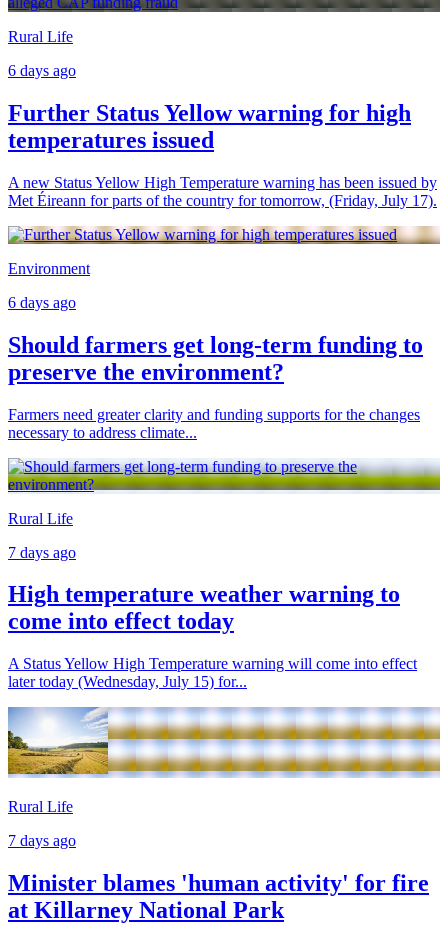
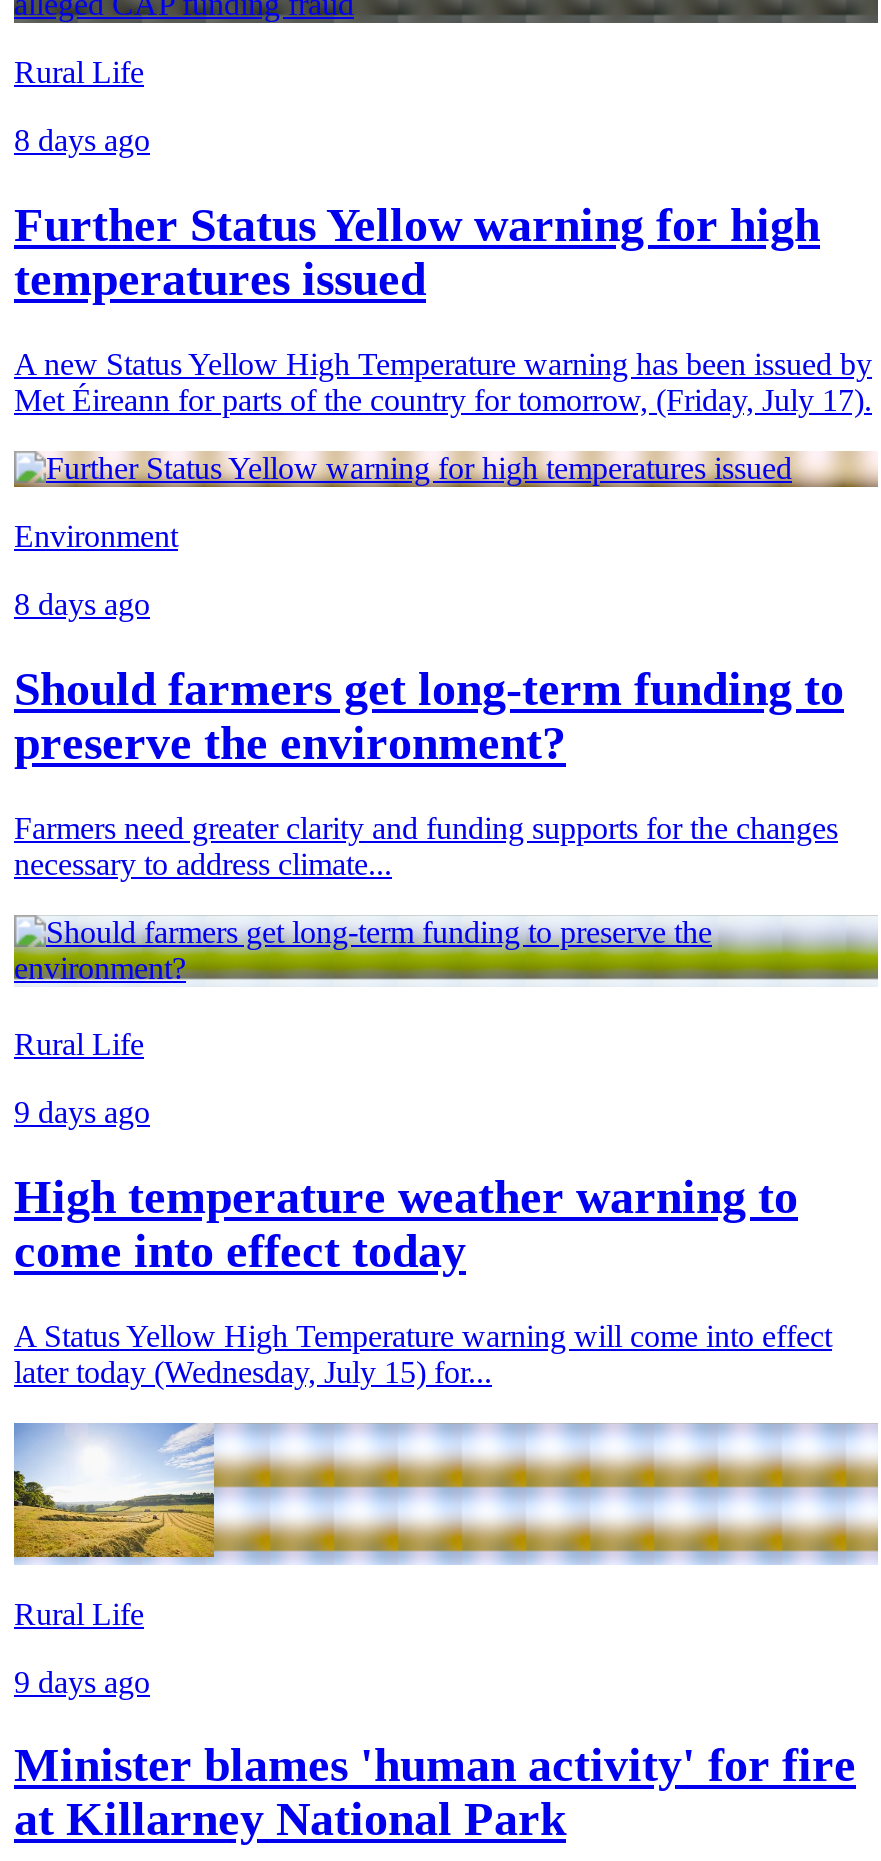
[8,62,76,79] 6 days ago -> [14,124,150,158] 8 days ago
[8,294,76,311] 6 days ago -> [14,588,150,622] 8 days ago
[8,544,76,561] 7 days ago -> [14,1095,150,1129] 9 days ago
[8,832,76,849] 7 days ago -> [14,1664,150,1698] 9 days ago

